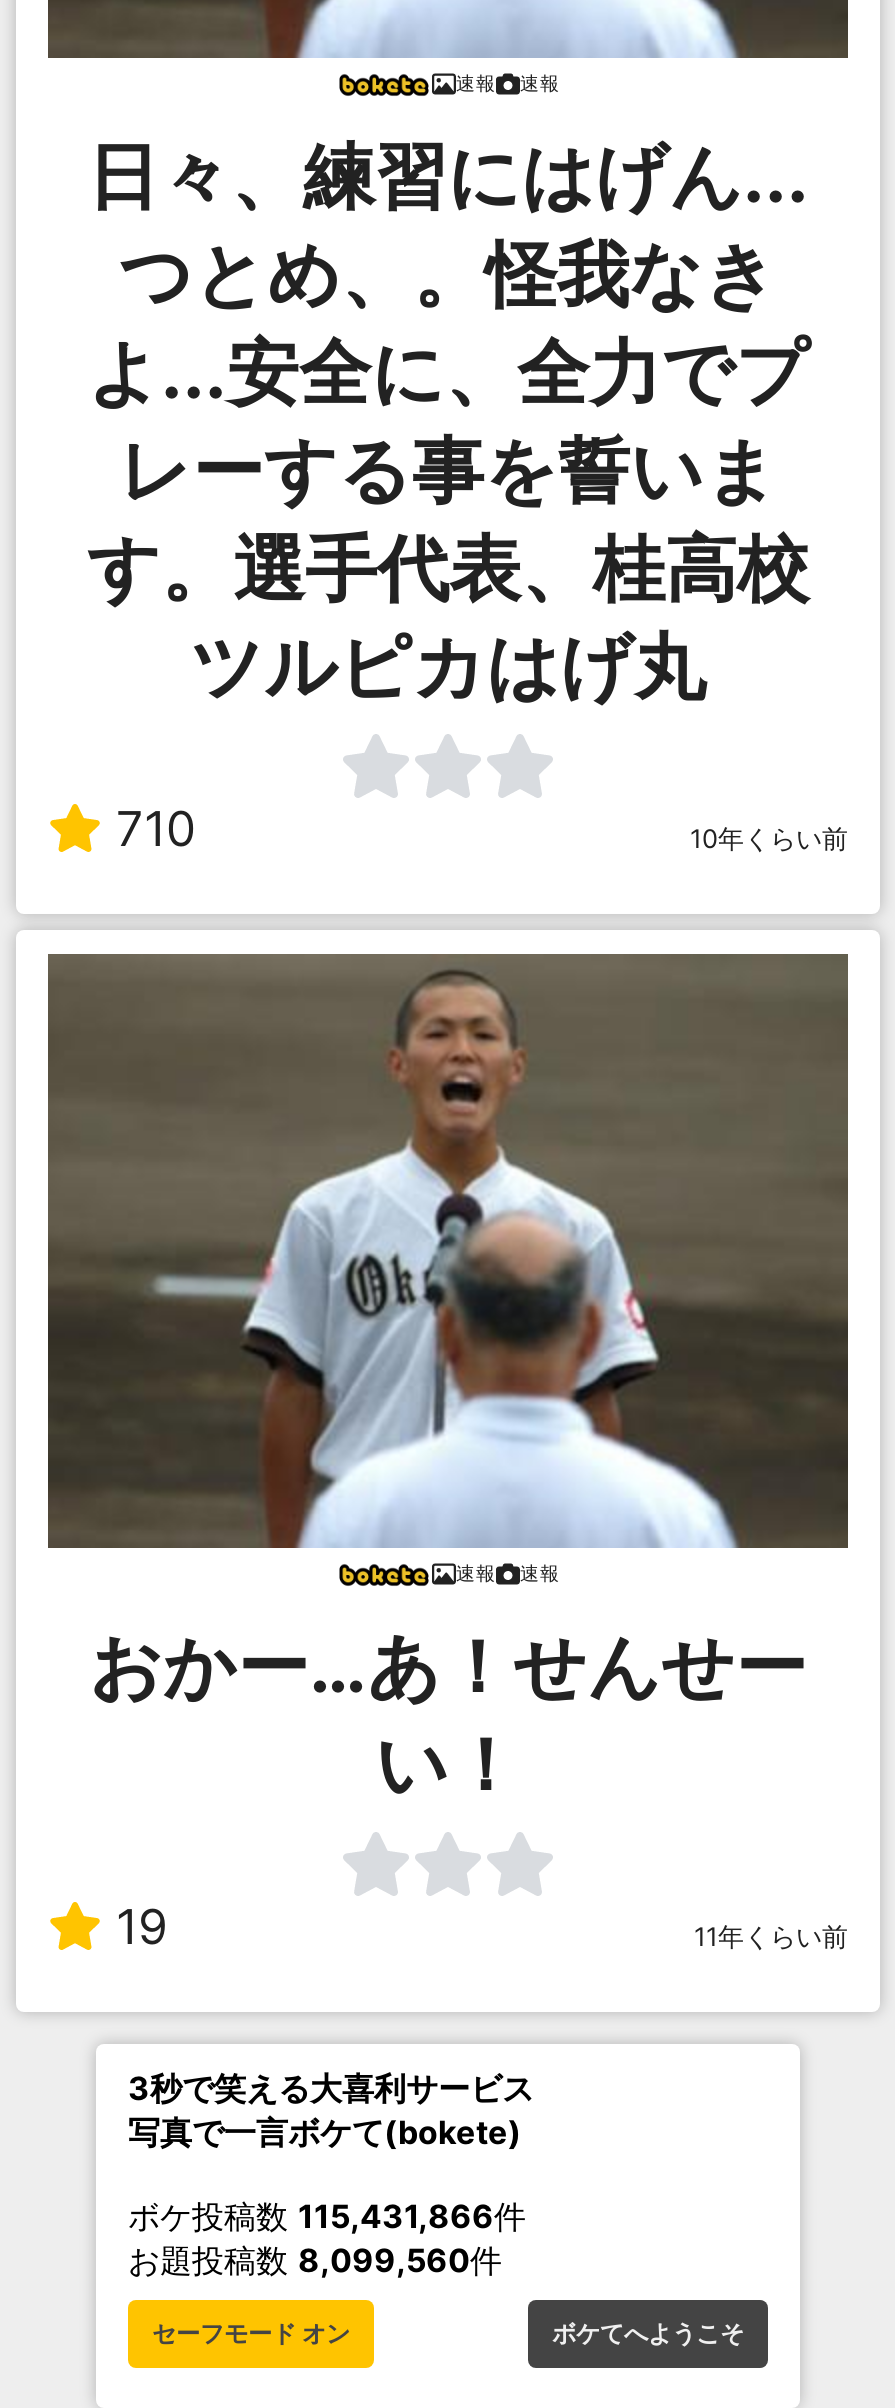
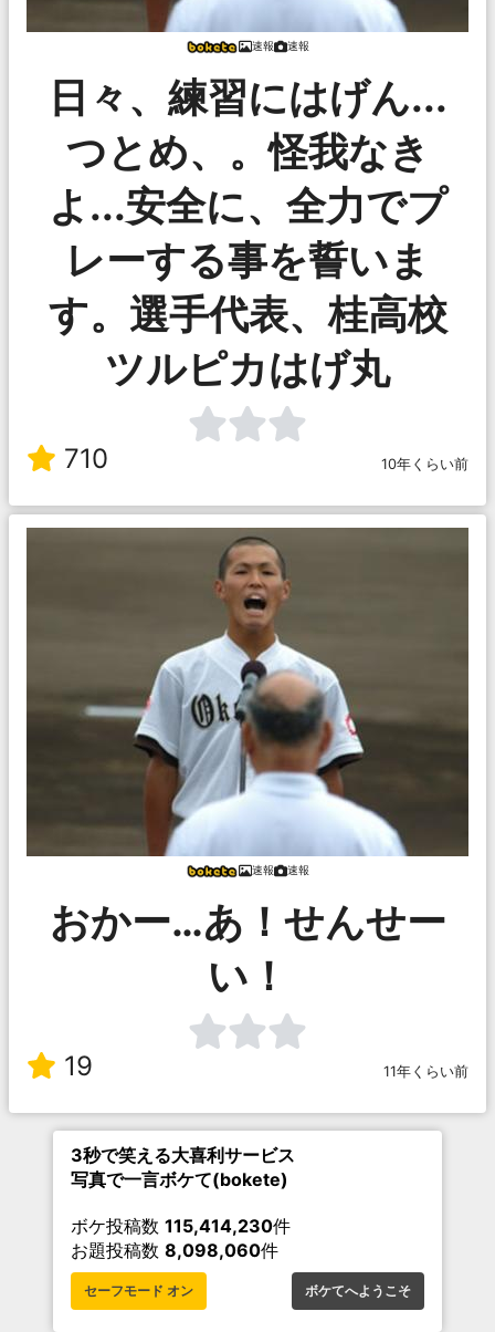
[128,2196,526,2236] ボケ投稿数115,431,866件 -> [71,1215,291,1237] ボケ投稿数115,414,230件
[128,2240,502,2280] お題投稿数8,099,560件 -> [71,1239,278,1261] お題投稿数8,098,060件

